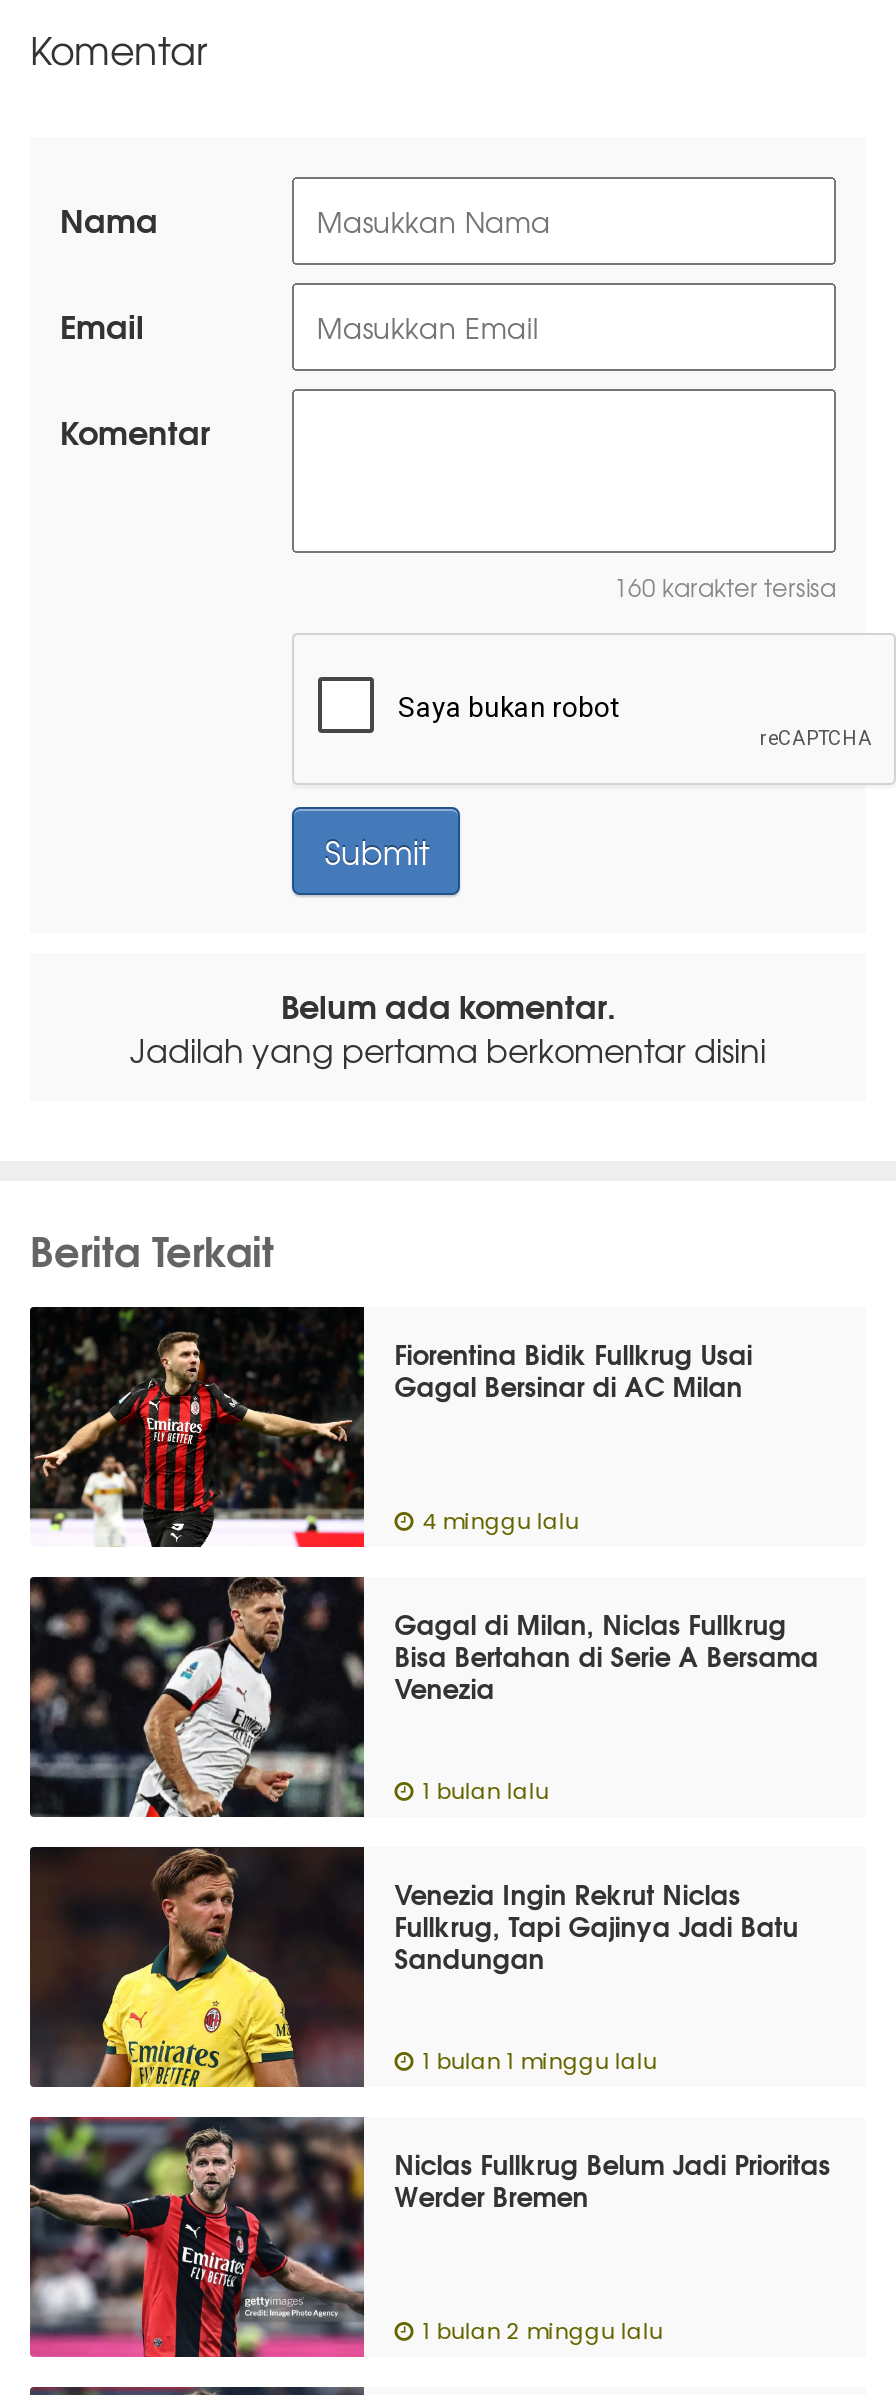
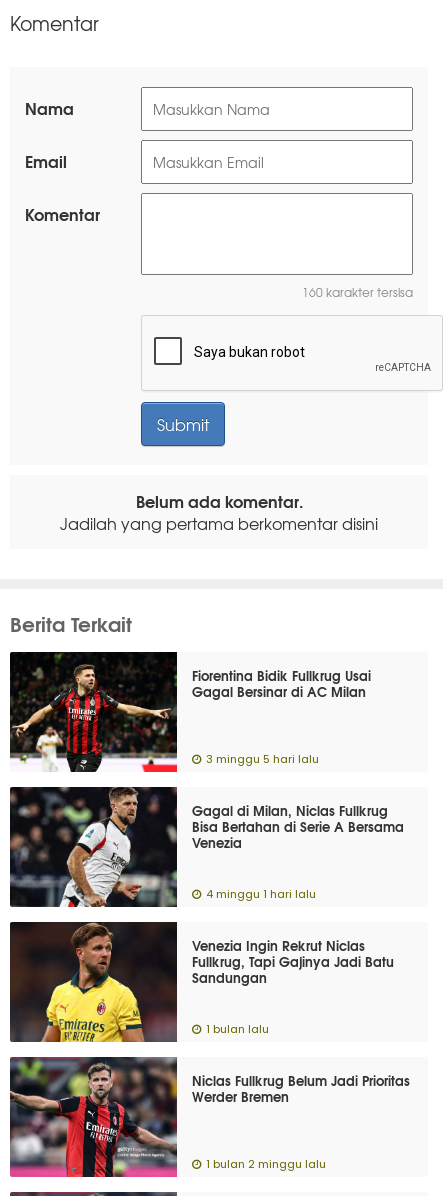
[422,1511,578,1533] 4 minggu lalu -> [206,754,319,765] 3 minggu 5 hari lalu
[422,1781,548,1803] 1 bulan lalu -> [206,889,316,900] 4 minggu 1 hari lalu
[422,2051,656,2073] 1 bulan 1 minggu lalu -> [206,1024,269,1035] 1 bulan lalu

